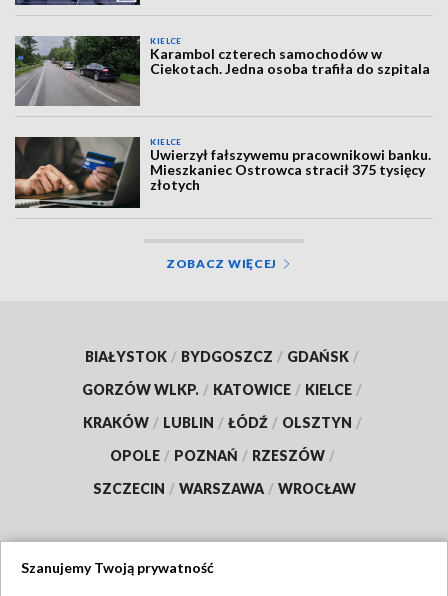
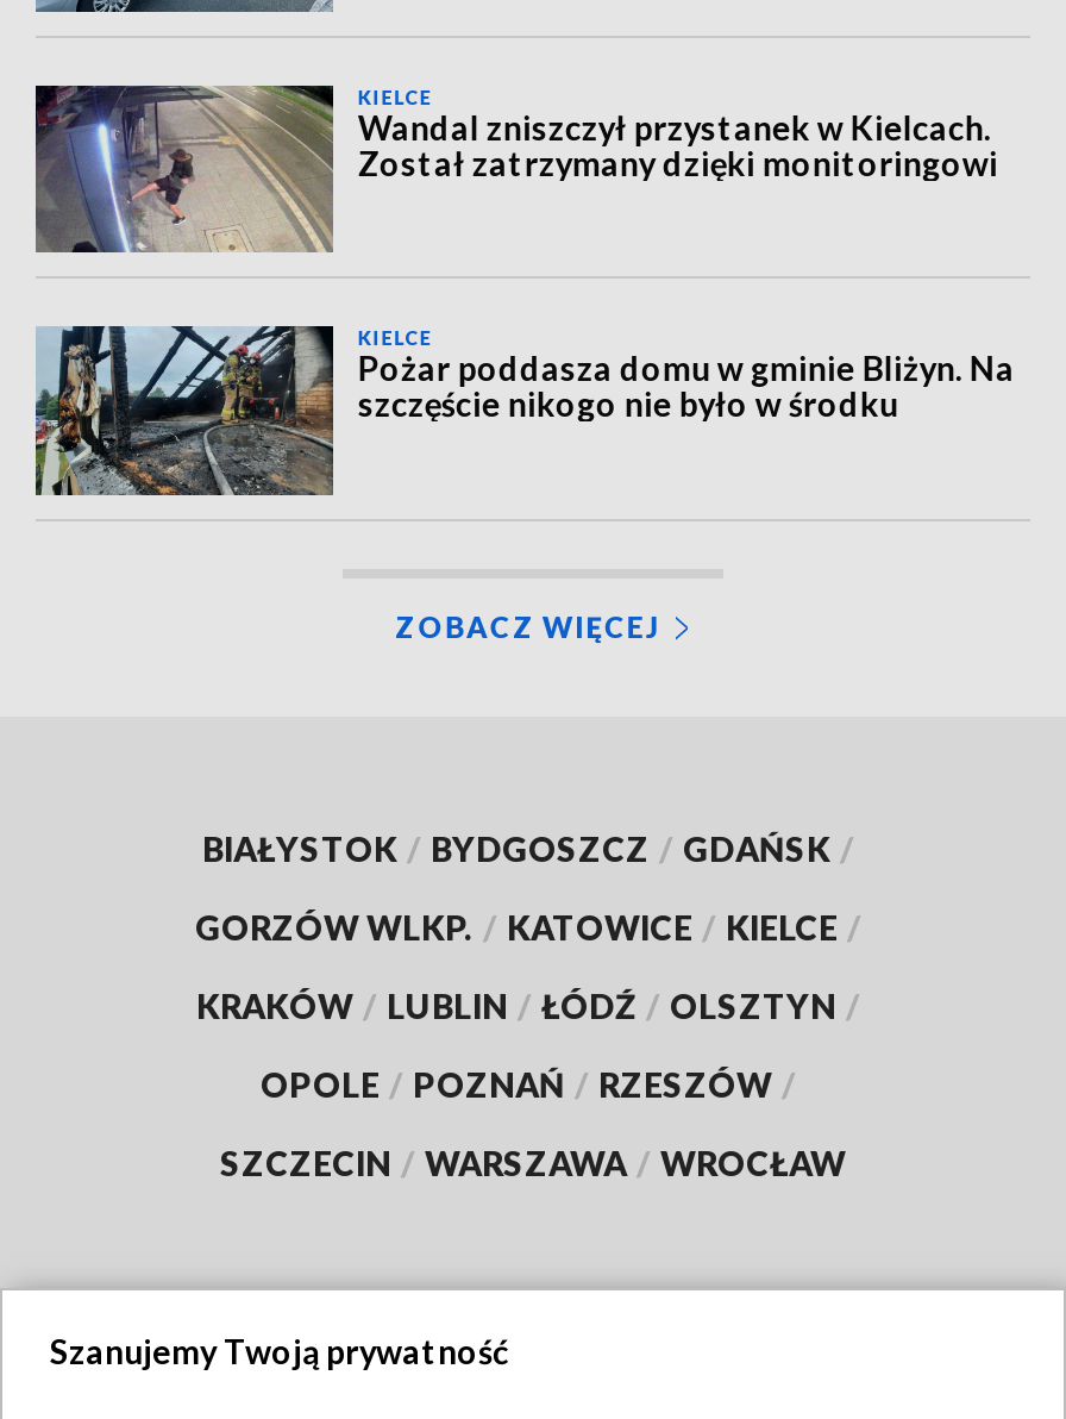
[14,35,430,106] [image] | Karambol czterech samochodów w | Ciekotach. Jedna osoba trafiła do szpitala -> [33,83,998,252] [image] | Wandal zniszczył przystanek w Kielcach. | Został zatrzymany dzięki monitoringowi
[14,136,431,208] [image] | Uwierzył fałszywemu pracownikowi banku. | Mieszkaniec Ostrowca stracił 375 tysięcy | złotych -> [33,324,1015,498] [image] | Pożar poddasza domu w gminie Bliżyn. Na | szczęście nikogo nie było w środku

